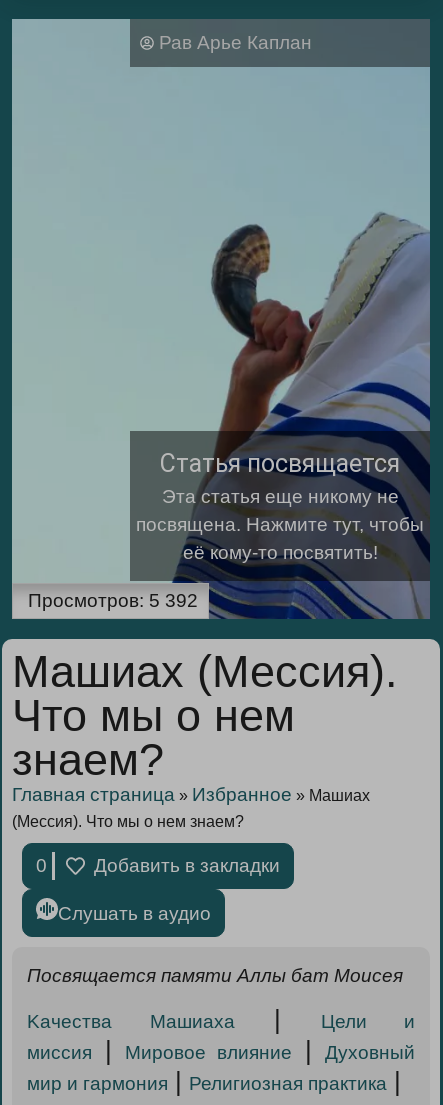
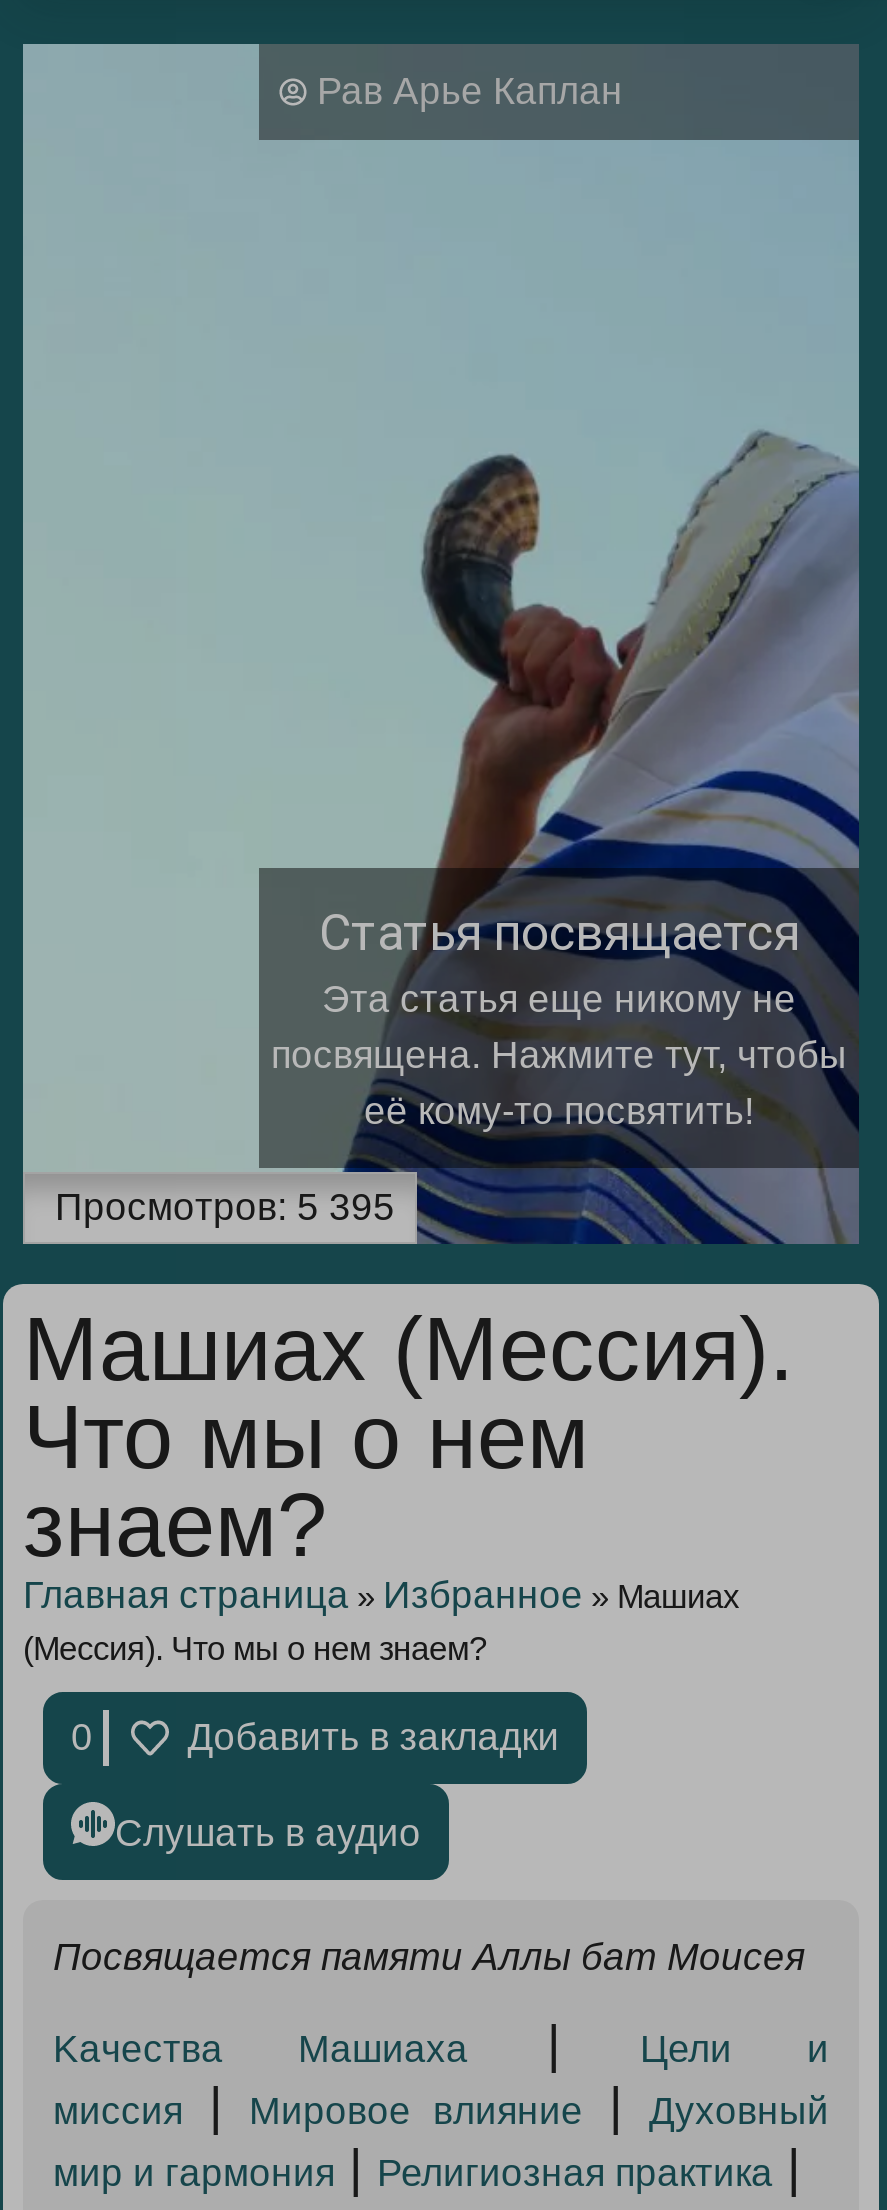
[28,590,198,611] Просмотров: 5 392 -> [55,1186,395,1228] Просмотров: 5 395

